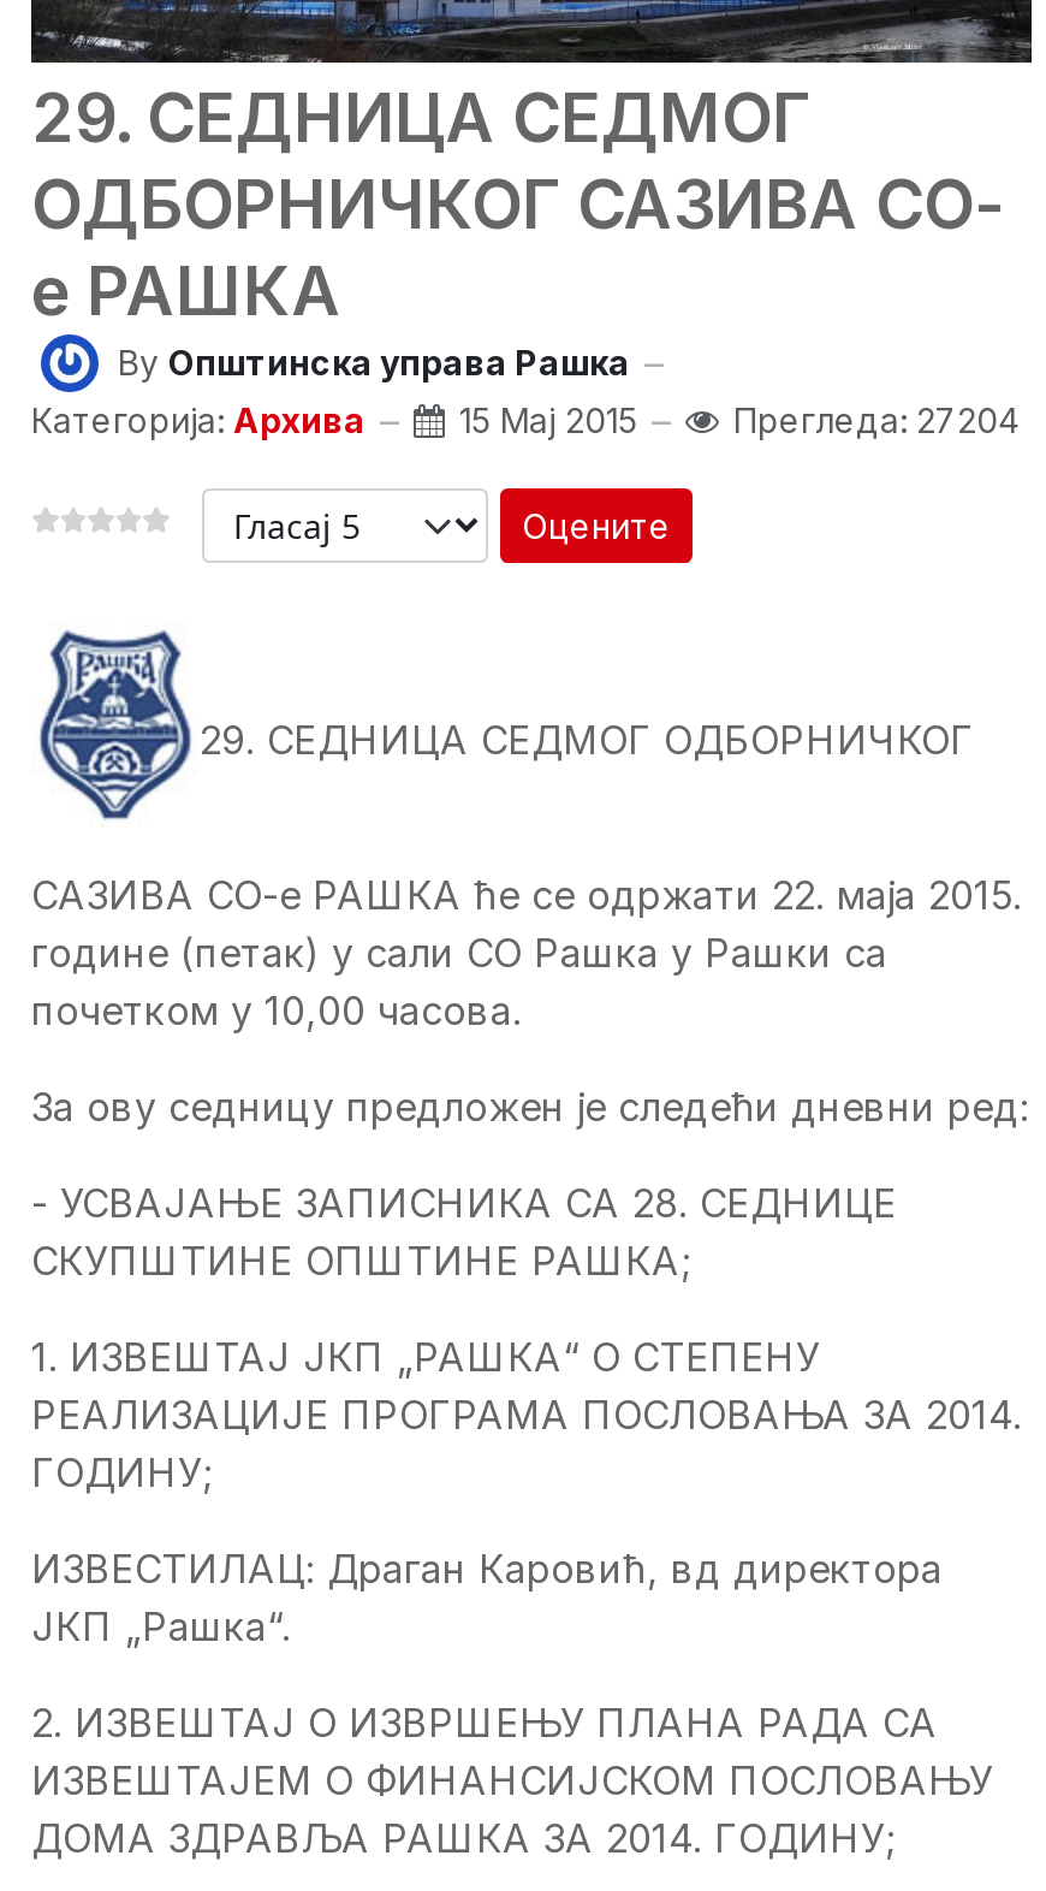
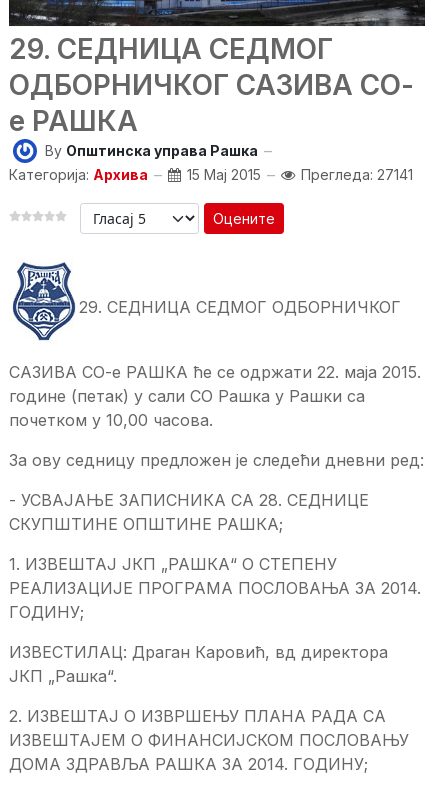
[733,400,1020,441] Прегледа: 27204 -> [301,166,413,183] Прегледа: 27141

